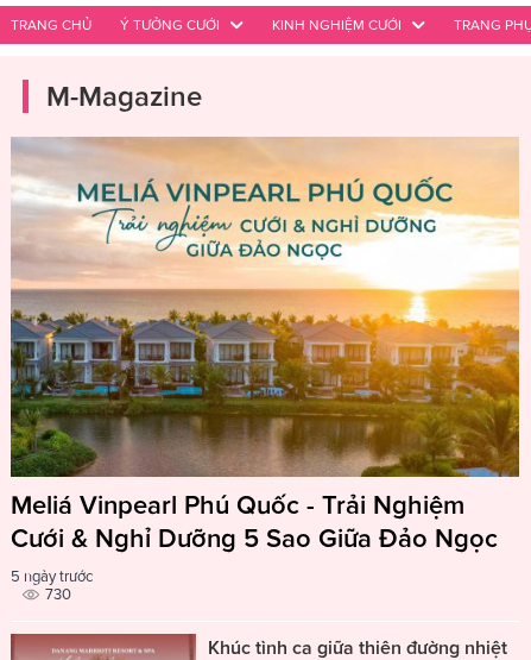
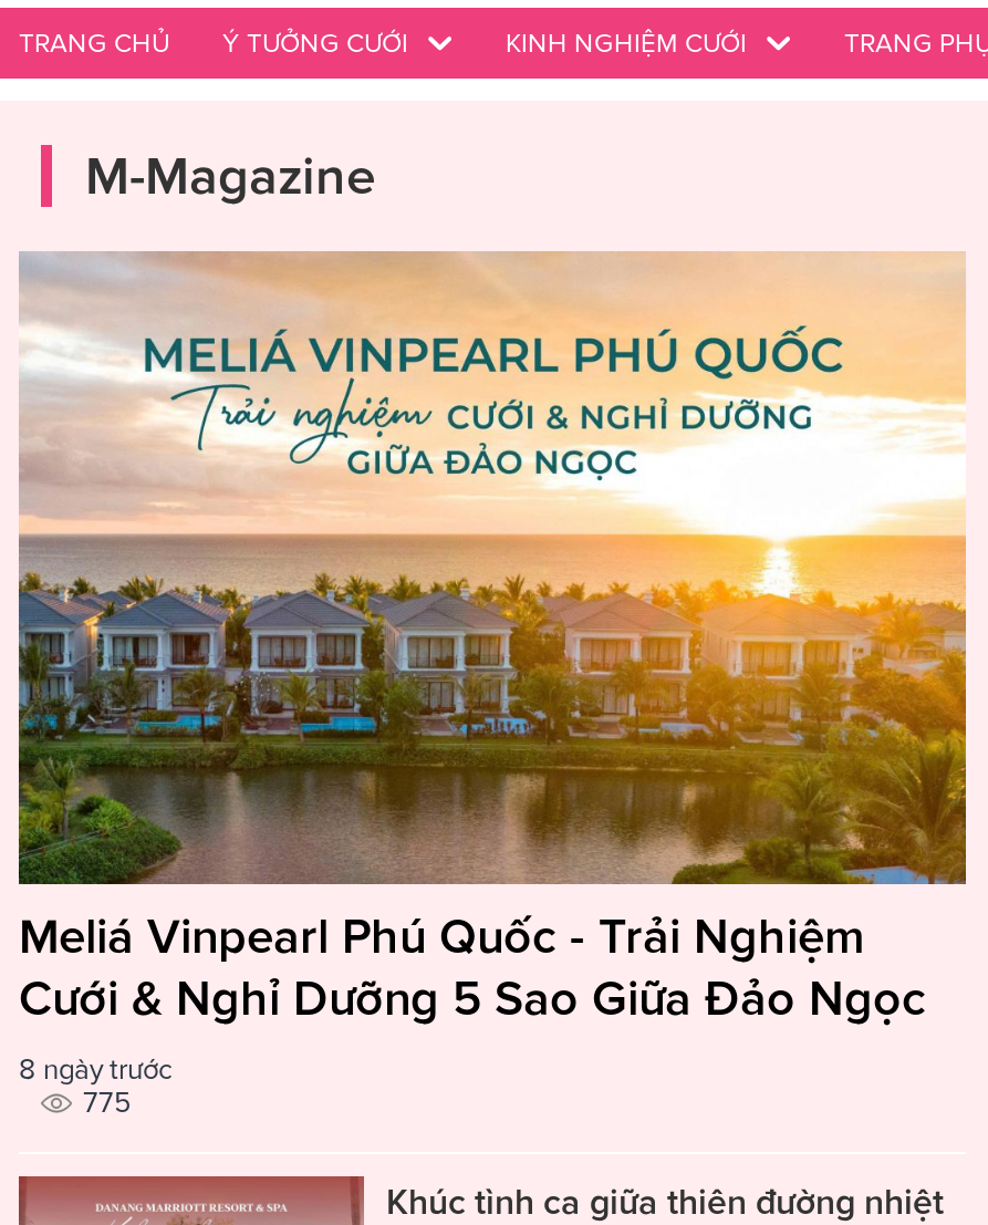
[11,567,93,585] 5 ngày trước -> [19,1051,171,1085] 8 ngày trước
[45,585,71,602] 730 -> [83,1085,132,1118] 775

